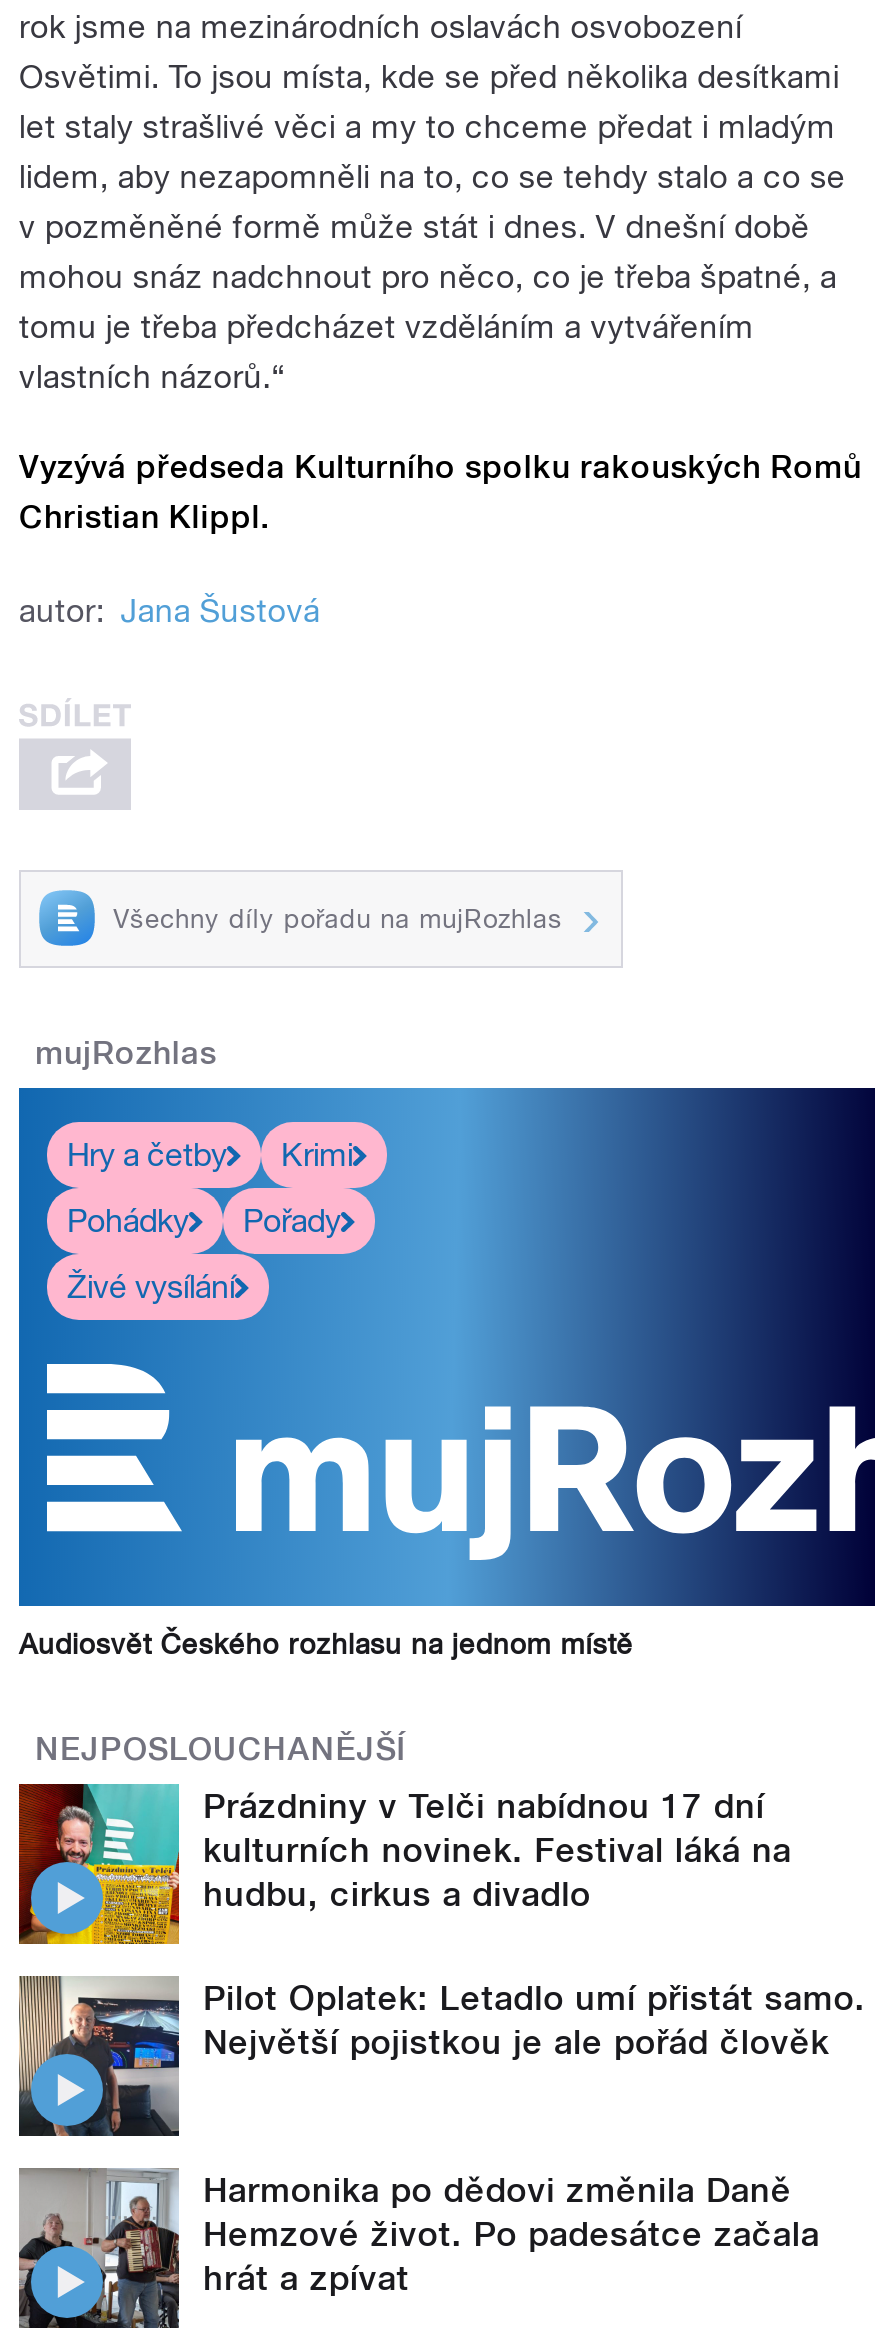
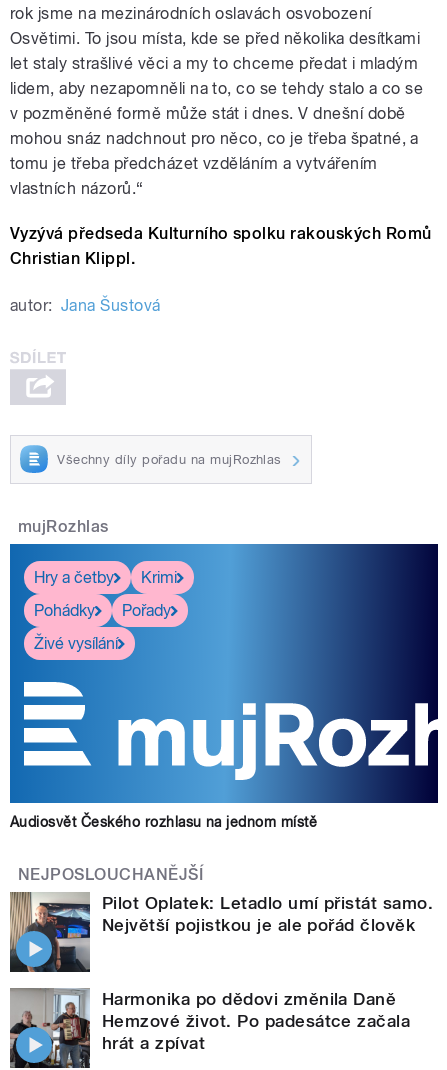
[17,1782,792,1946] [image] | Prázdniny v Telči nabídnou 17 dní | kulturních novinek. Festival láká na | hudbu, cirkus a divadlo -> none

